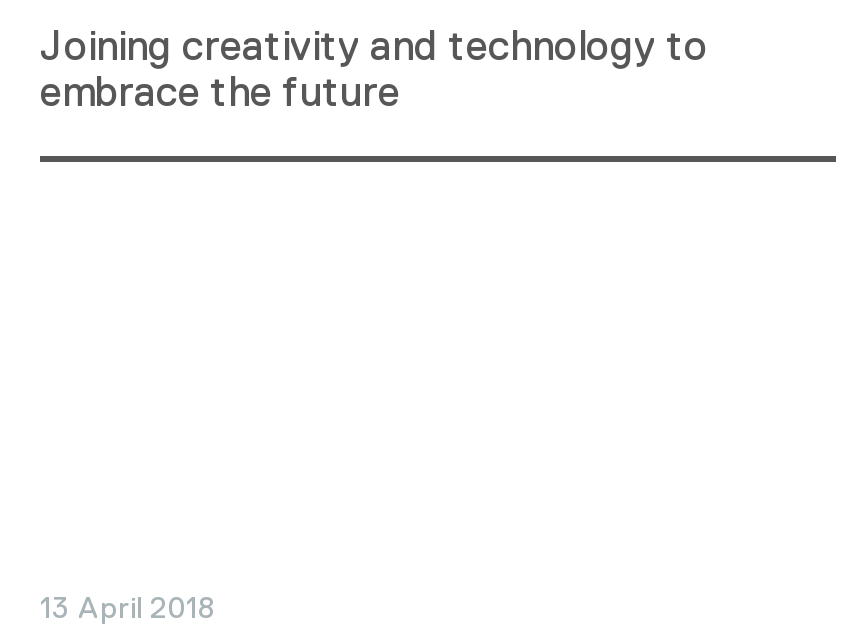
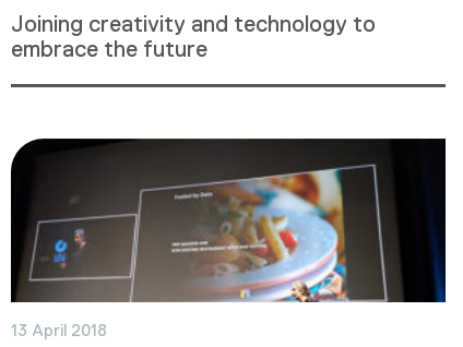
none -> [10,137,447,303] [image]

